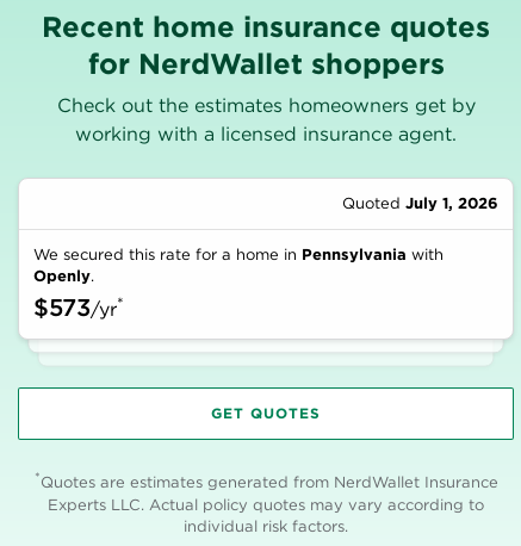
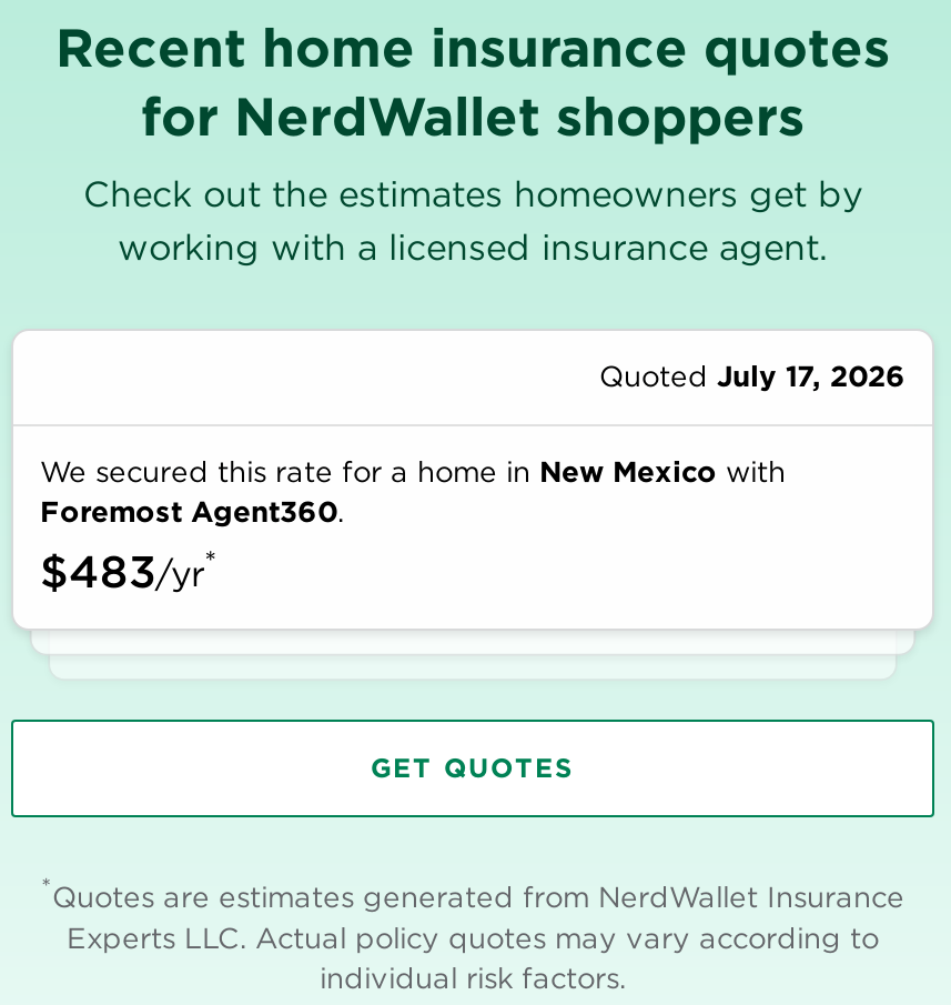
[342,194,498,212] Quoted July 1, 2026 -> [599,360,906,393] Quoted July 17, 2026
[33,246,444,322] We secured this rate for a home in Pennsylvania with | Openly. | $573/yr* -> [40,455,786,598] We secured this rate for a home in New Mexico with | Foremost Agent360. | $483/yr*

